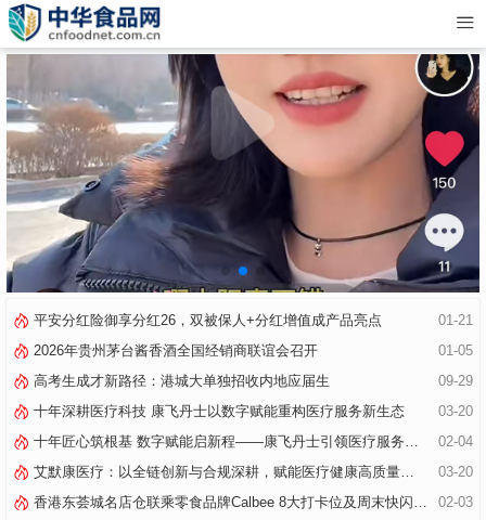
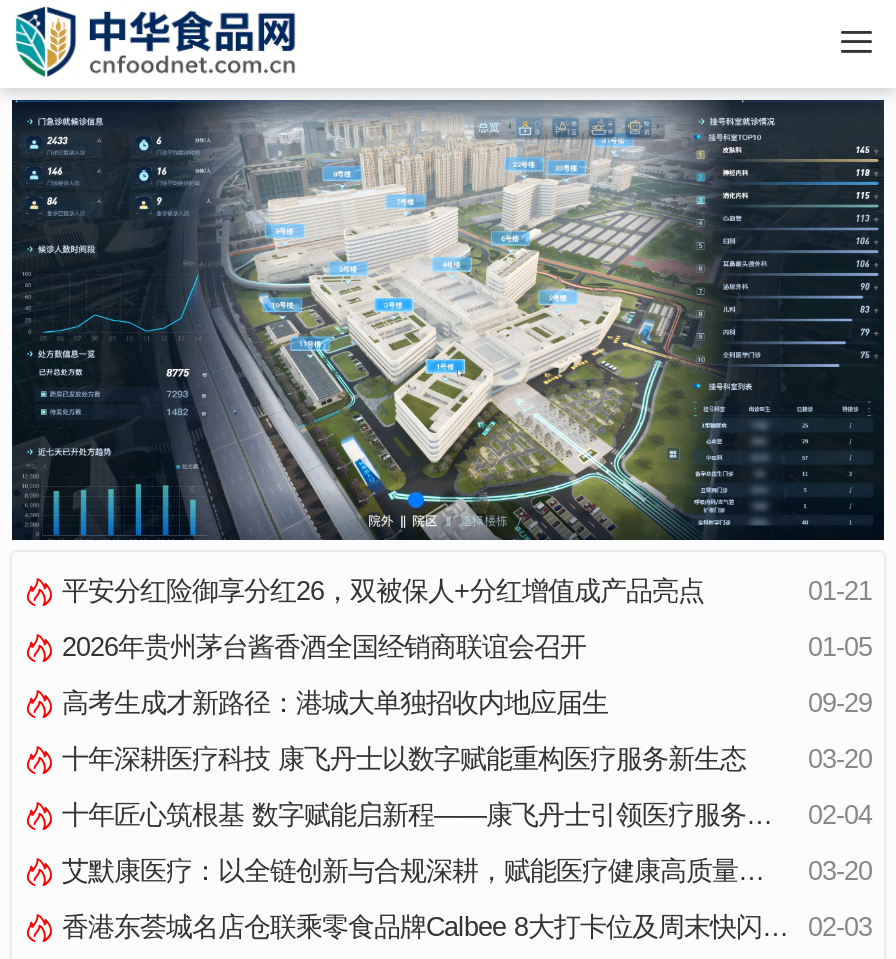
[7,53,481,294] [image] -> [10,98,886,542] [image]

